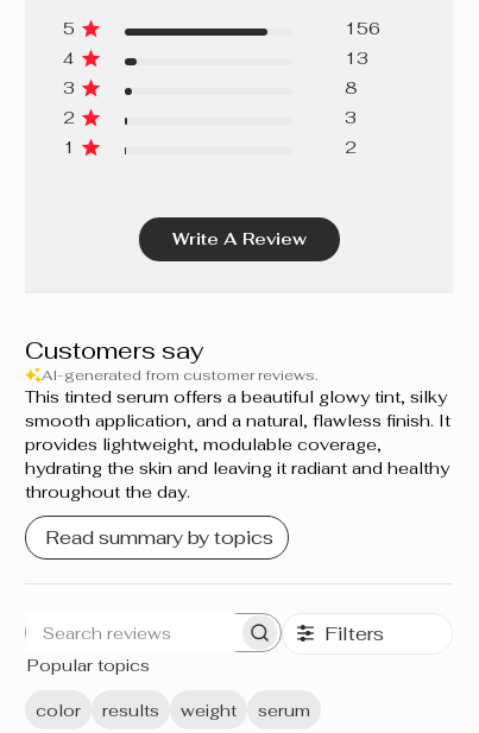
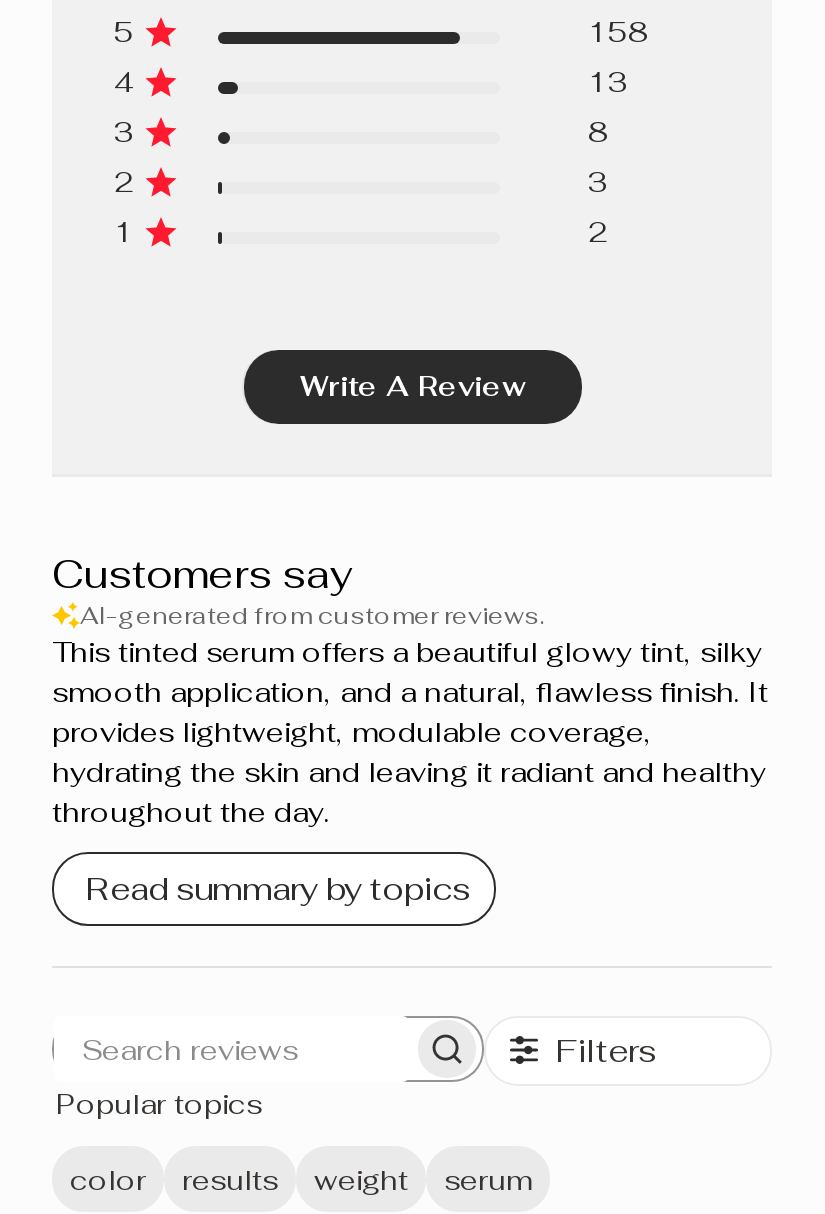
[344,17,380,39] 156 -> [588,13,650,49] 158

